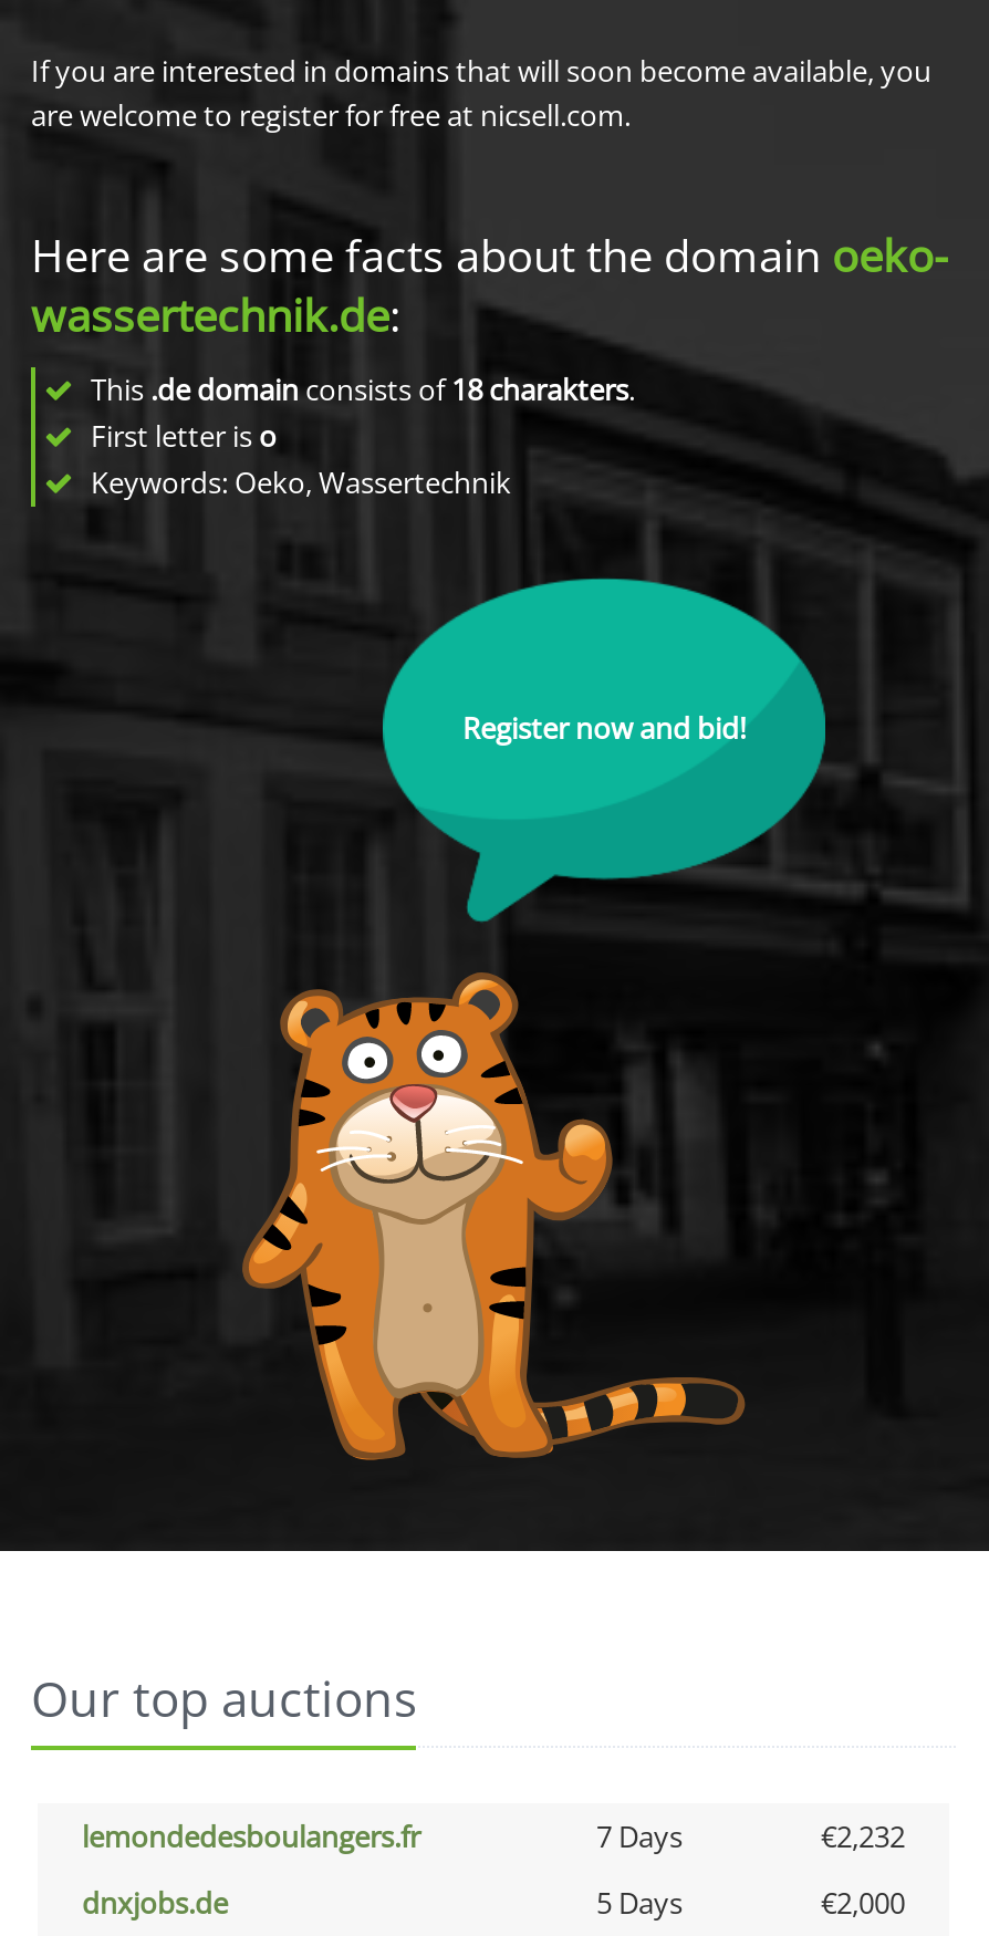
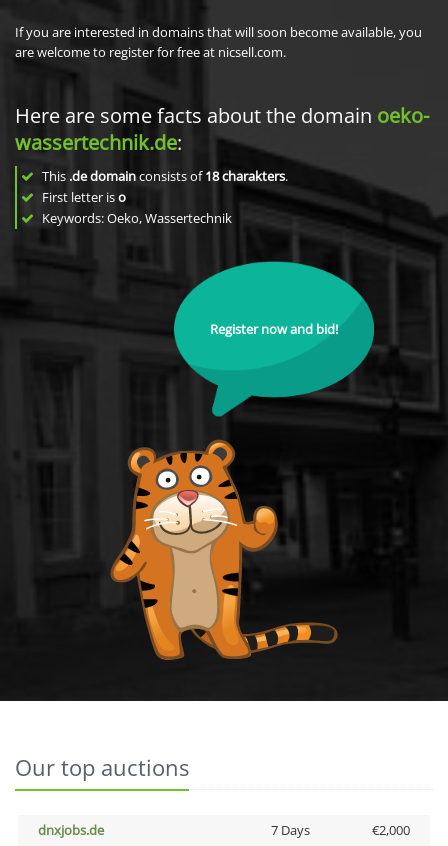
[82,1817,905,1856] lemondedesboulangers.fr | 7 Days | €2,232 -> none
[596,1883,683,1923] 5 Days -> [270,821,309,839] 7 Days

